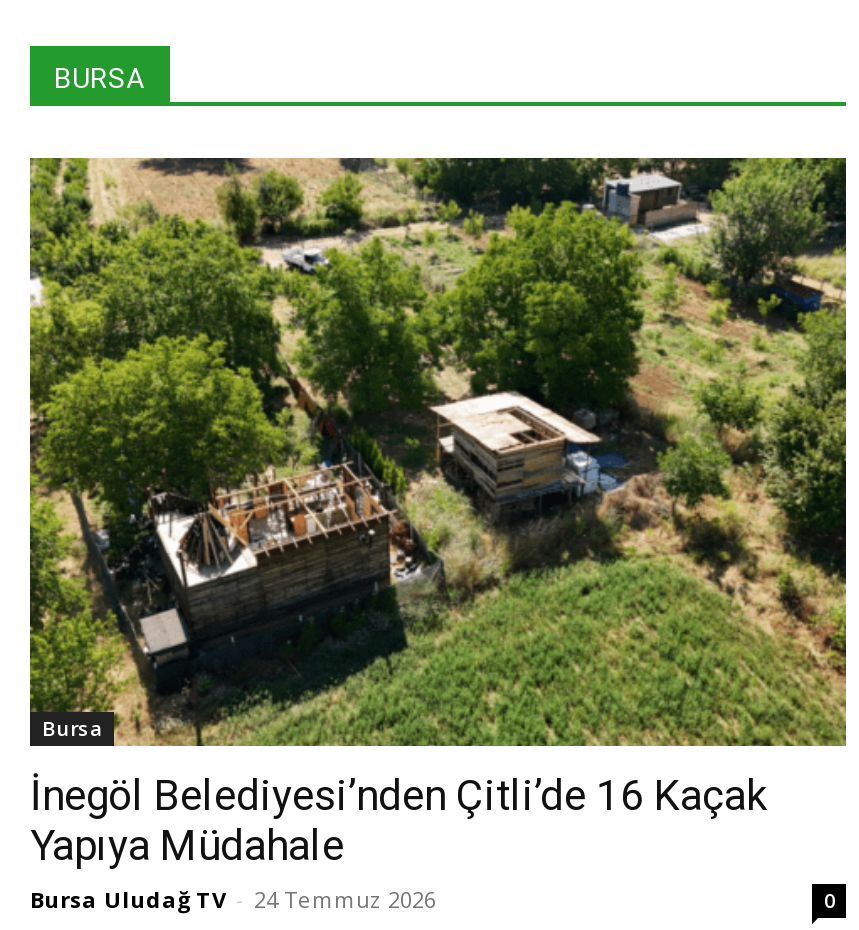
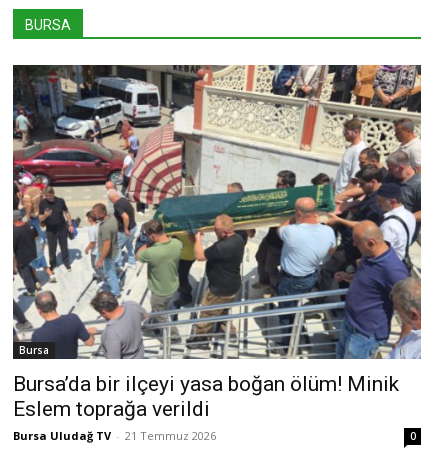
[28,156,848,914] [image] | İnegöl Belediyesi’nden Çitli’de 16 Kaçak | Yapıya Müdahale | Bursa Uludağ TV - 24 Temmuz 2026 -> [12,64,422,443] [image] | Bursa’da bir ilçeyi yasa boğan ölüm! Minik | Eslem toprağa verildi | Bursa Uludağ TV - 21 Temmuz 2026

